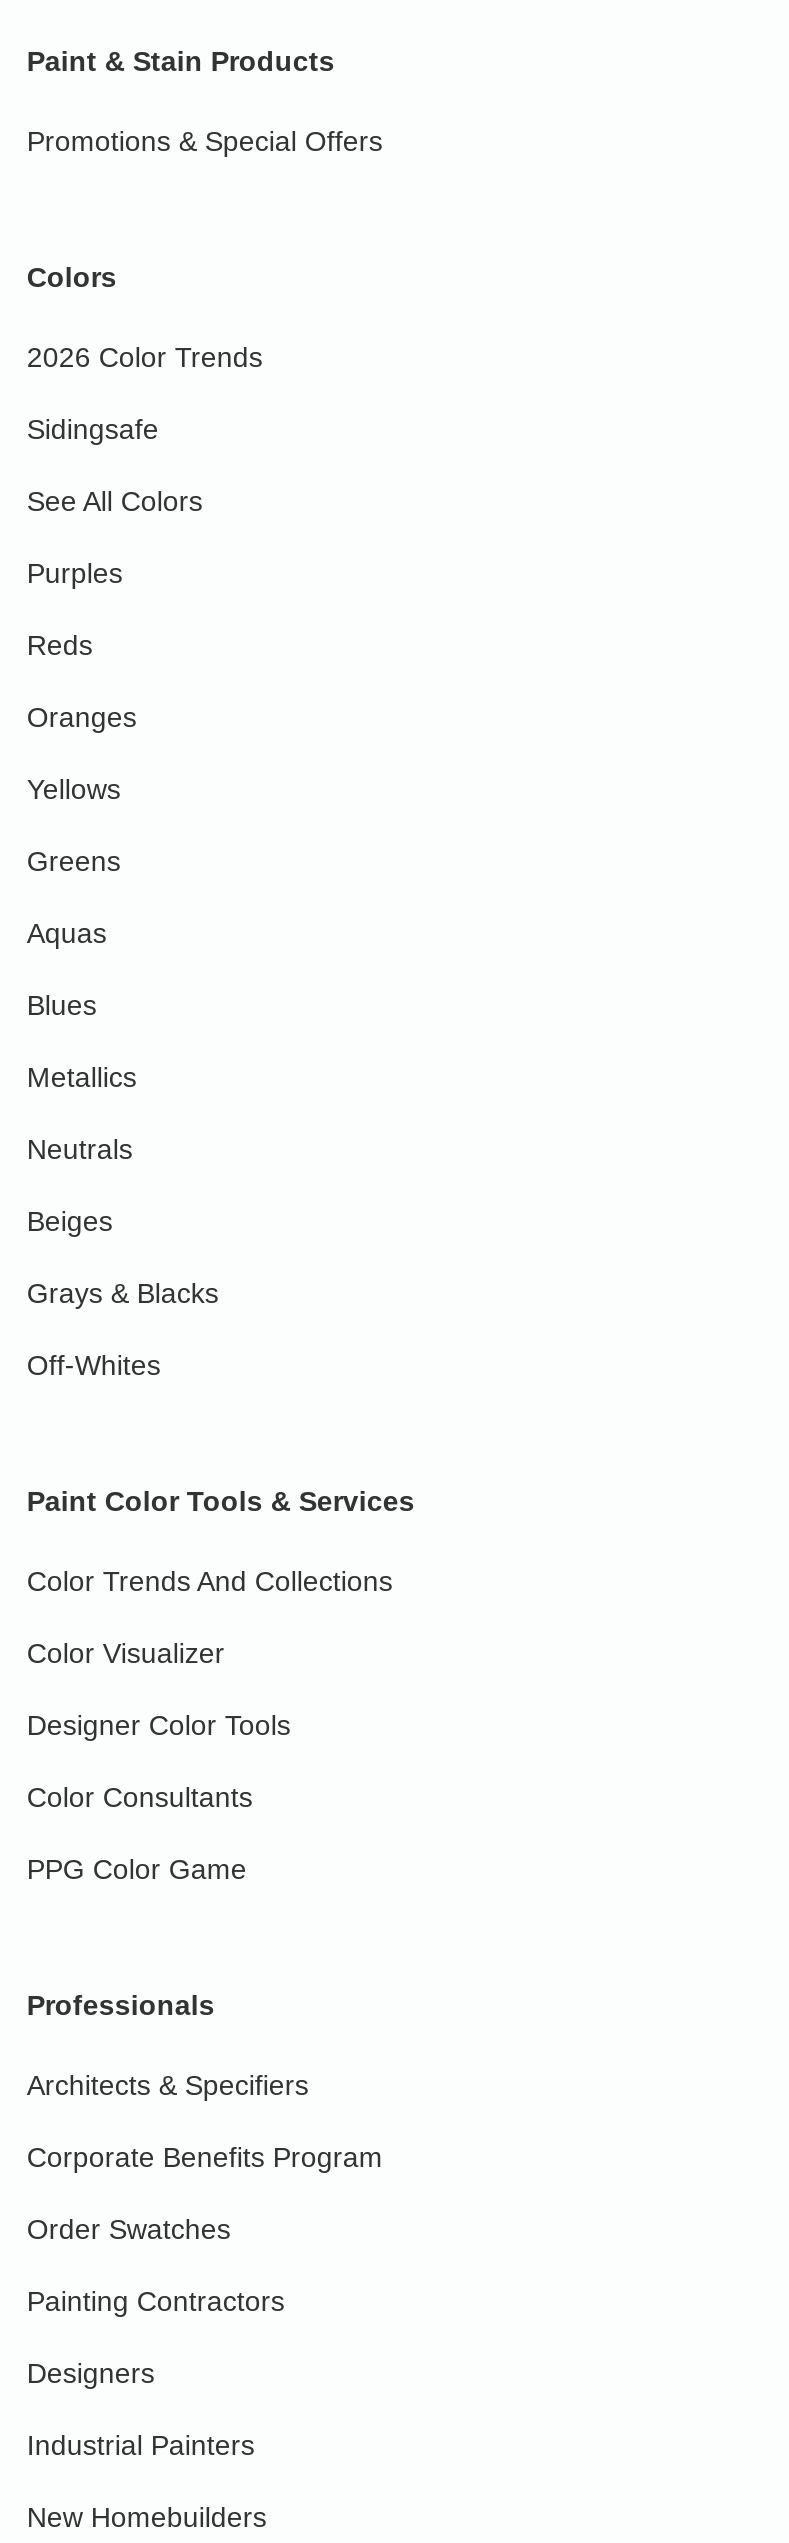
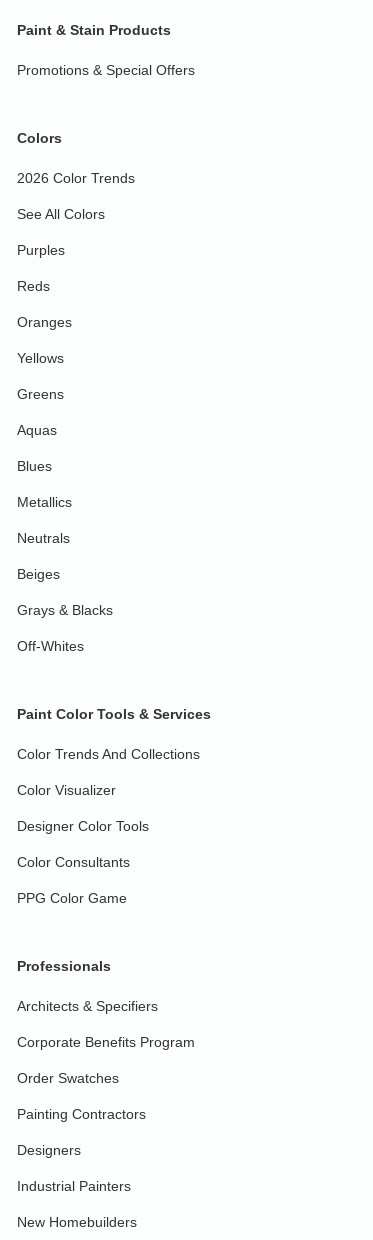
[27,413,159,445] Sidingsafe -> none

